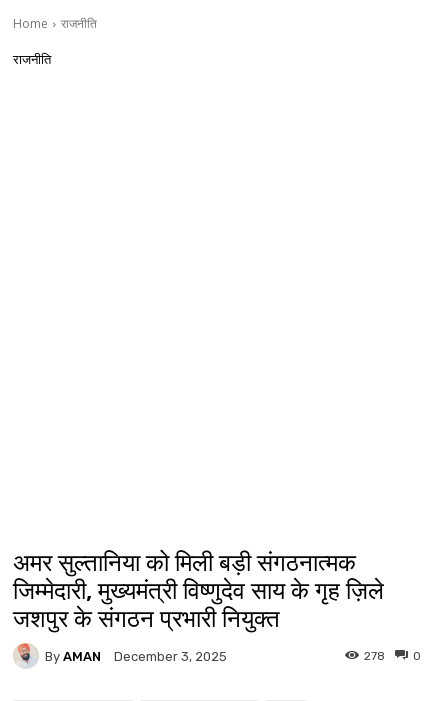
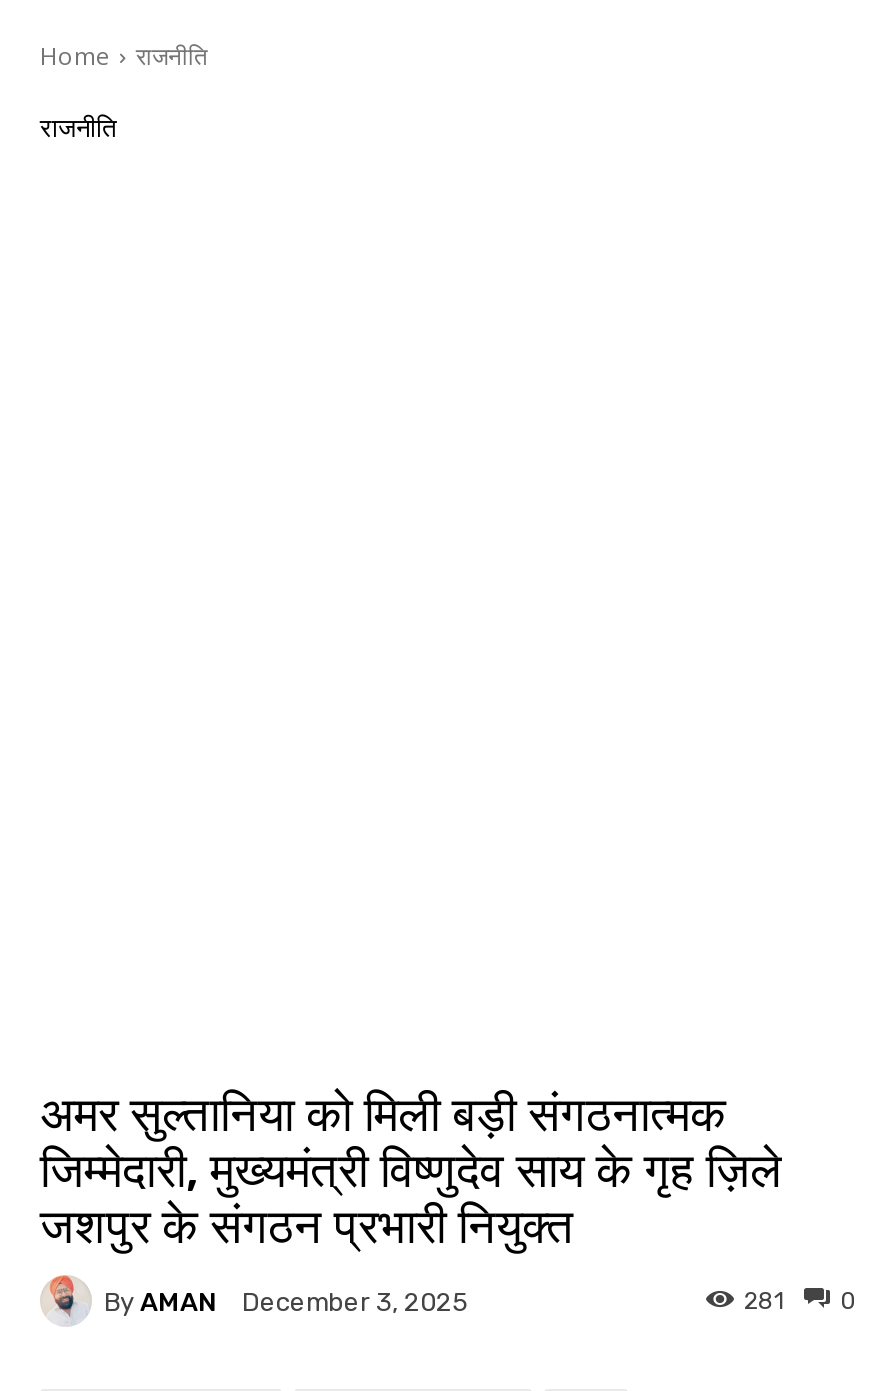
[364,649,421,663] 278 0 -> [744,1287,856,1315] 281 0

